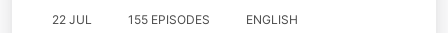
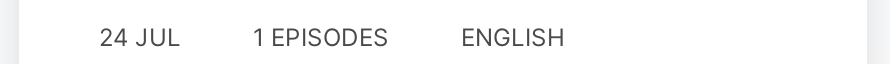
[52,12,210,27] 22 JUL | 155 EPISODES -> [99,22,389,52] 24 JUL | 1 EPISODES

